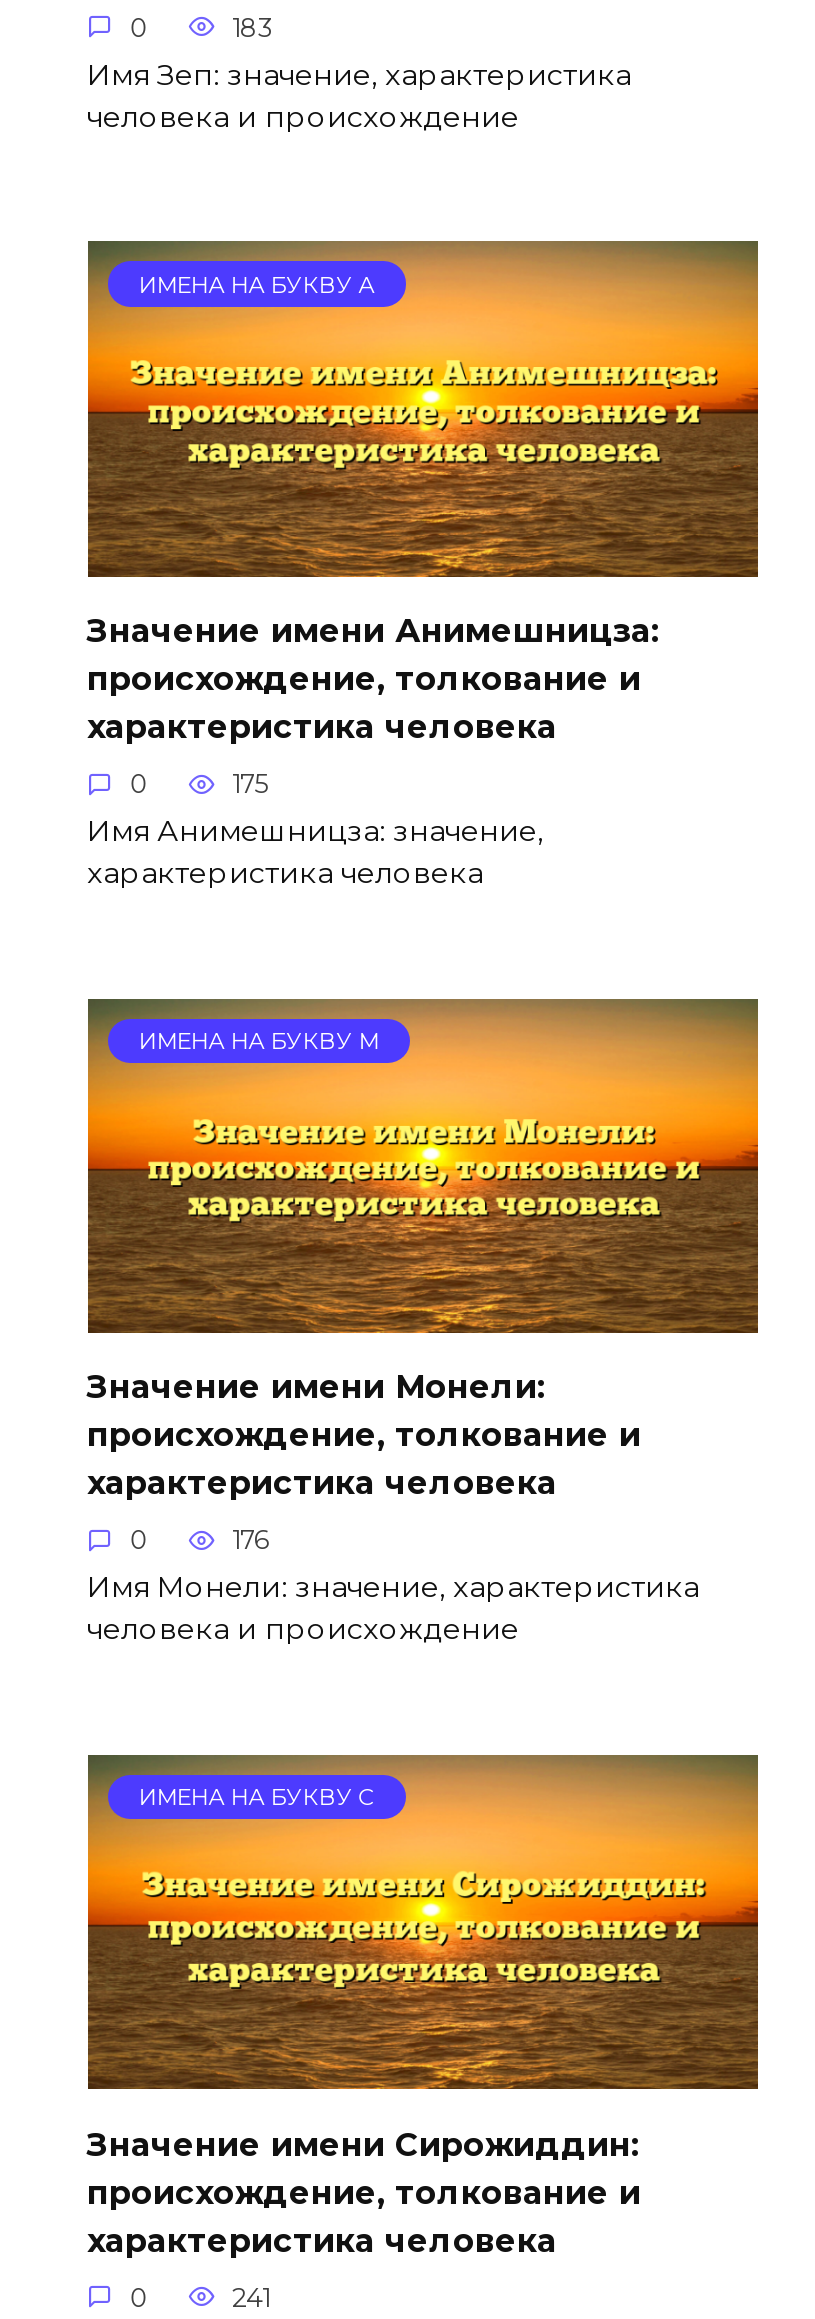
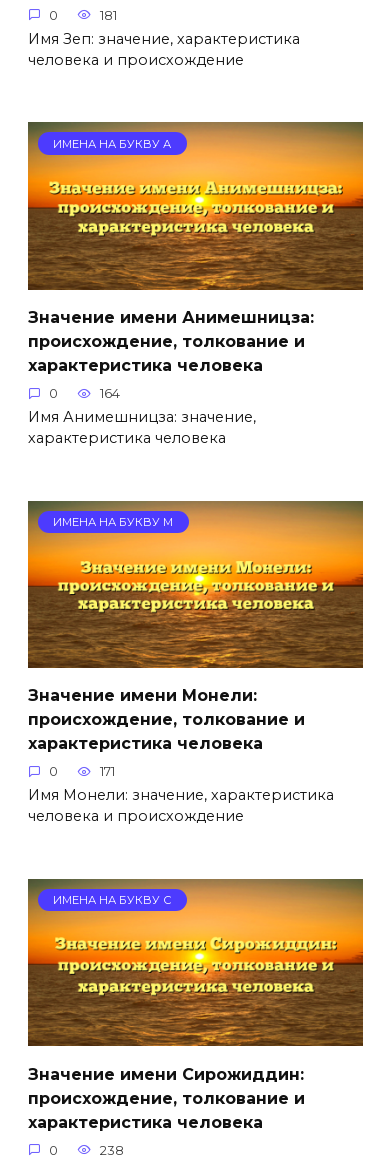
[232,13,274,43] 183 -> [100,8,117,23] 181
[232,769,268,799] 175 -> [100,386,120,401] 164
[232,1526,270,1556] 176 -> [100,764,115,779] 171
[232,2282,270,2312] 241 -> [100,1143,124,1158] 238

